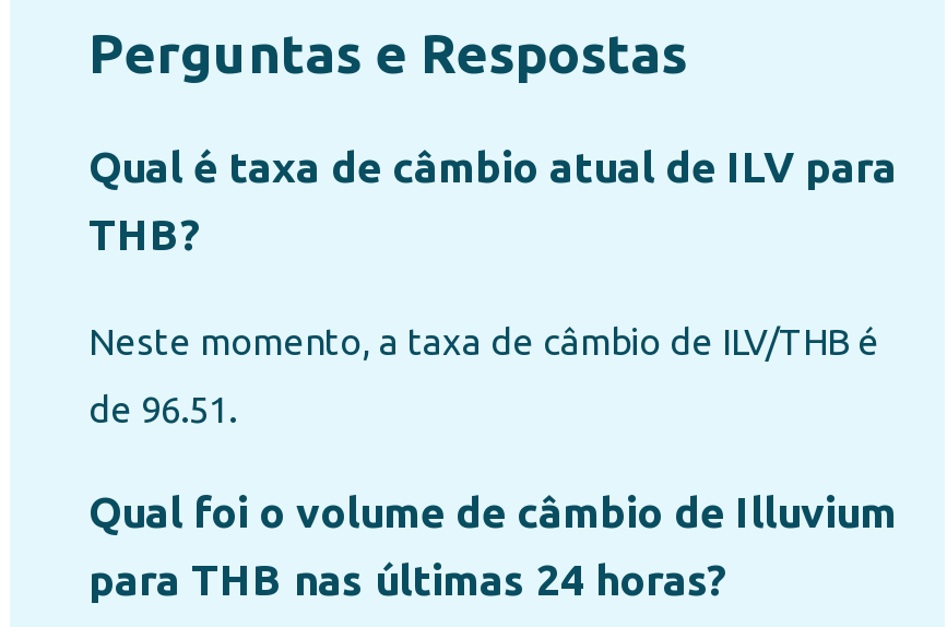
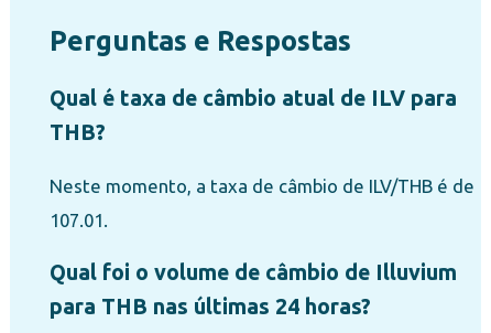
[88,320,879,362] Neste momento, a taxa de câmbio de ILV/THB é -> [50,175,474,196] Neste momento, a taxa de câmbio de ILV/THB é de
[88,388,237,429] de 96.51. -> [50,210,108,230] 107.01.

